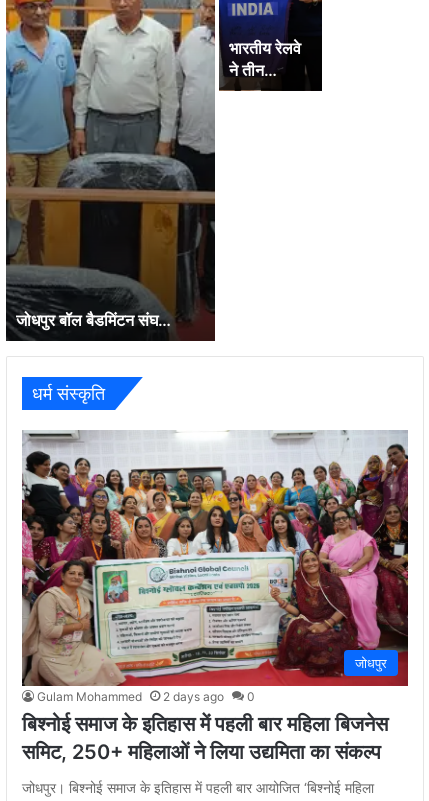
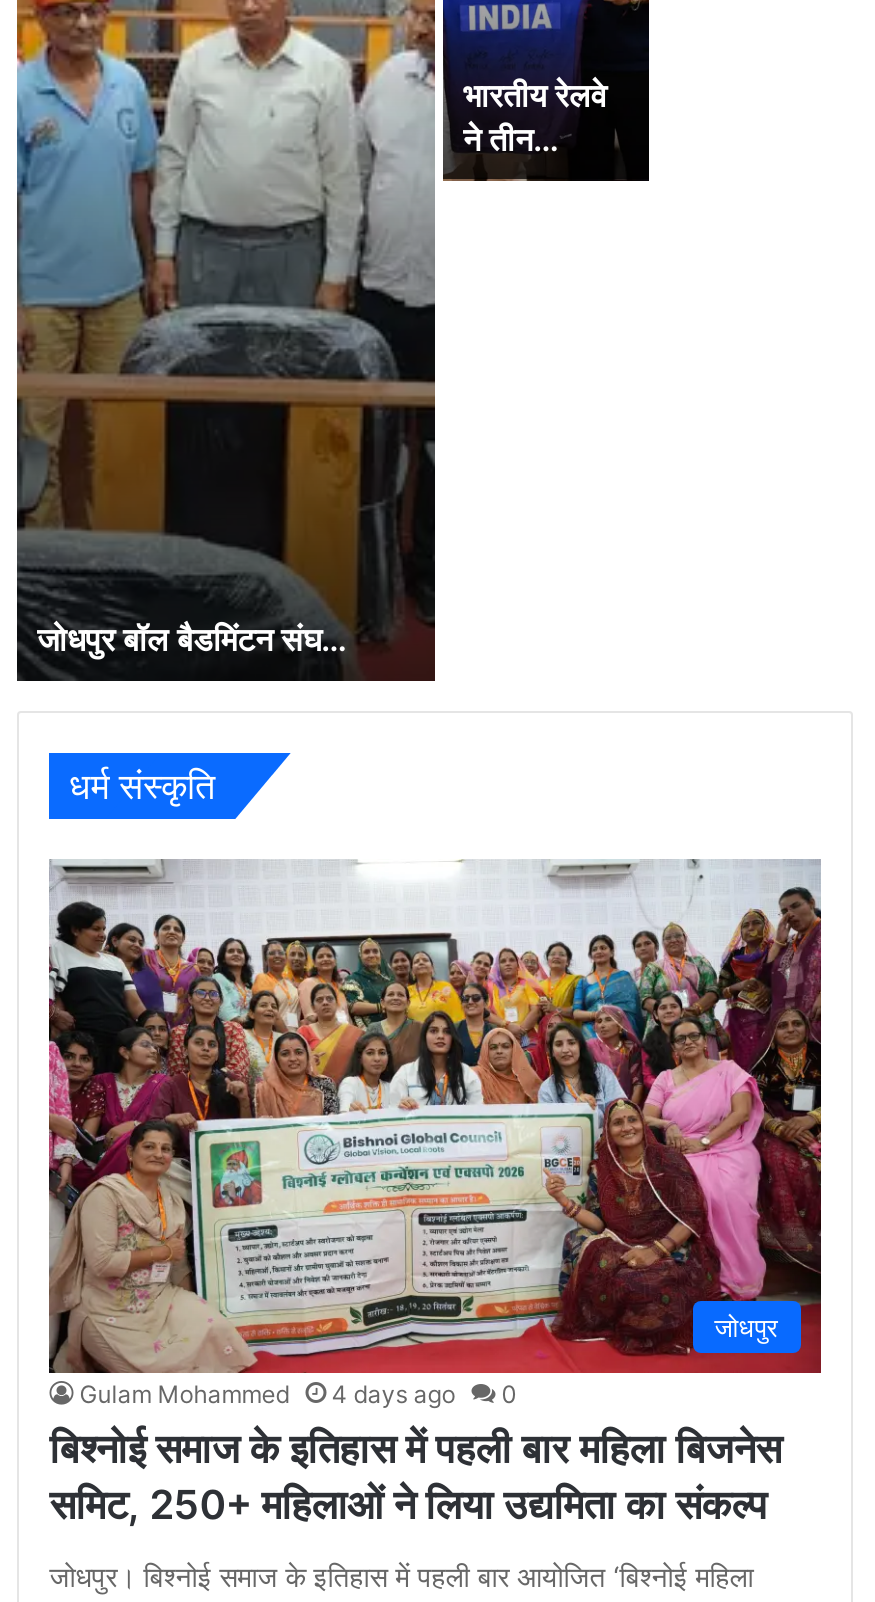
[37,689,255,704] Gulam Mohammed 2 days ago 0 -> [80,1379,518,1409] Gulam Mohammed 4 days ago 0

